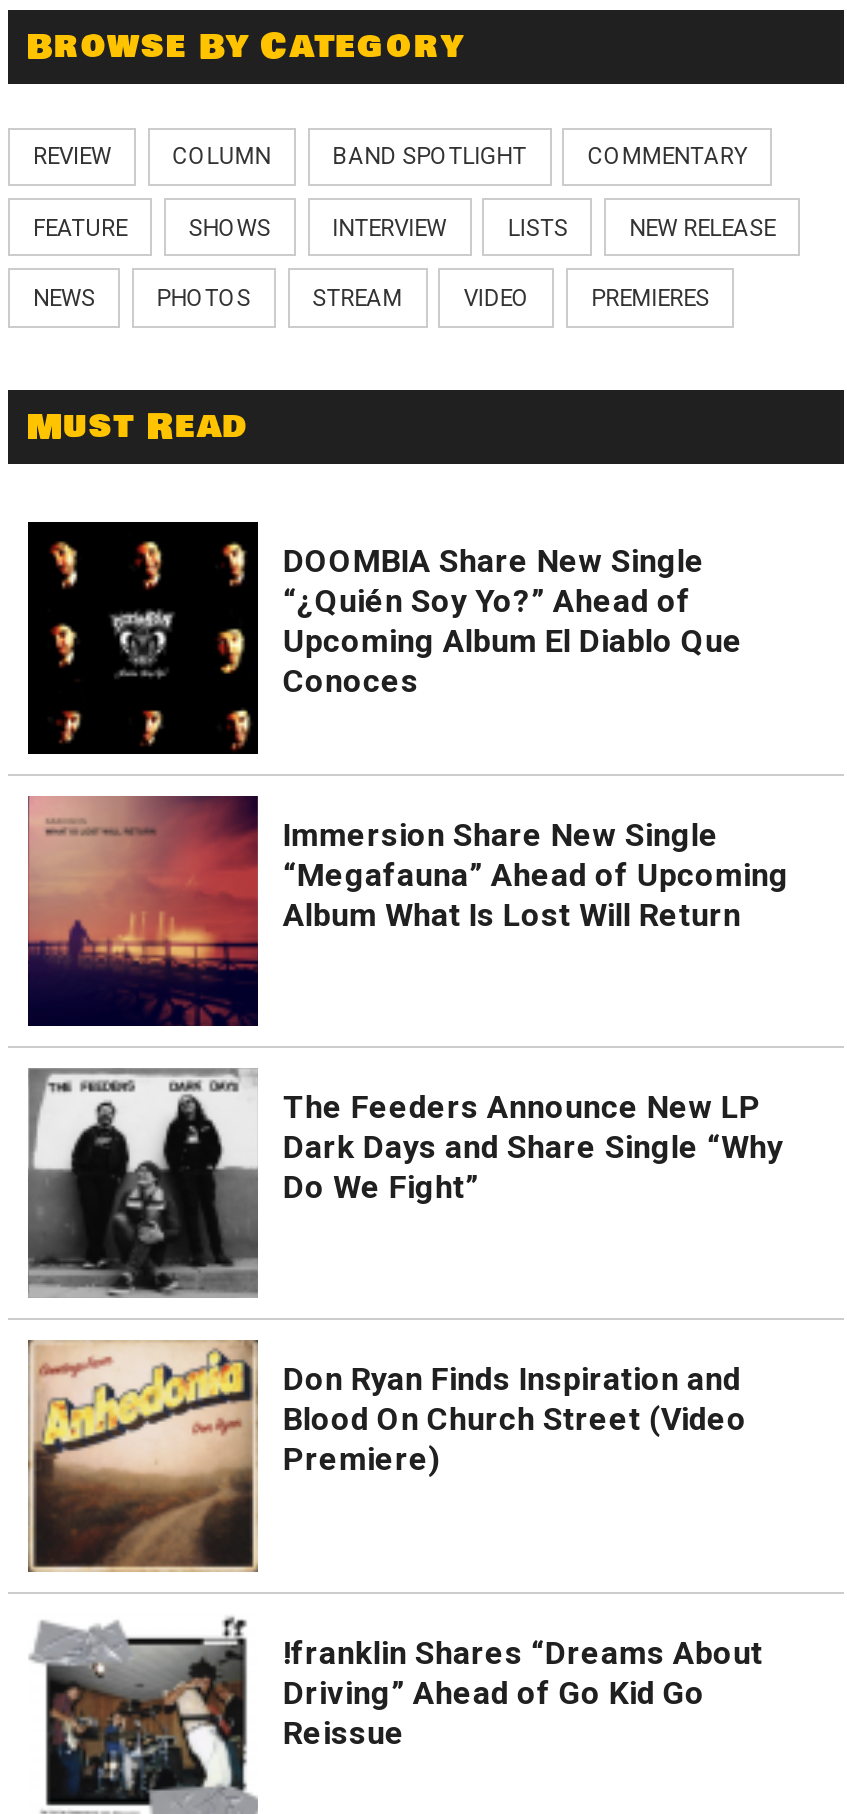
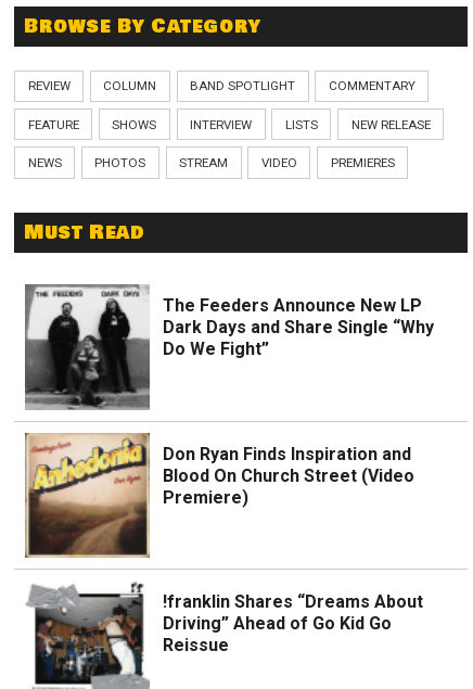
[28,520,743,754] [image] | DOOMBIA Share New Single | “¿Quién Soy Yo?” Ahead of | Upcoming Album El Diablo Que | Conoces -> none
[26,794,789,1028] [image] | Immersion Share New Single | “Megafauna” Ahead of Upcoming | Album What Is Lost Will Return -> none

